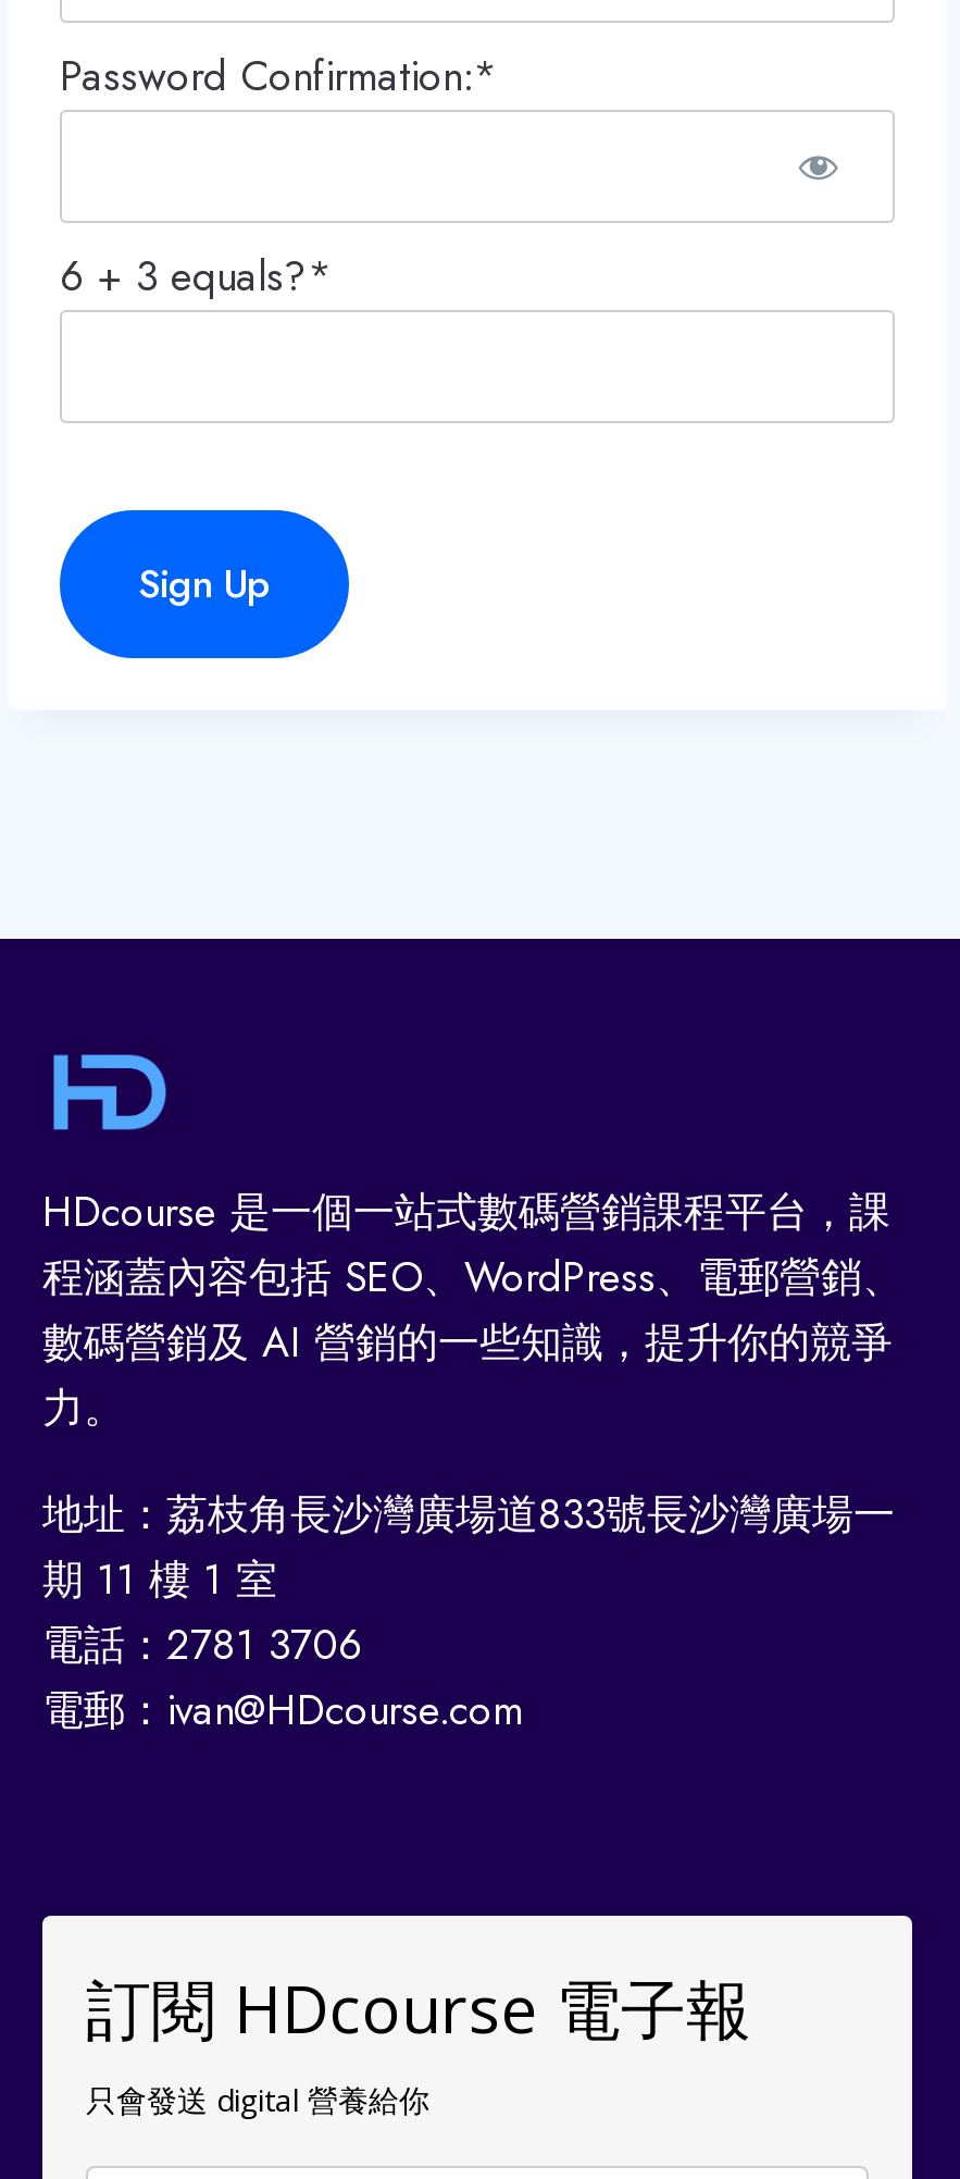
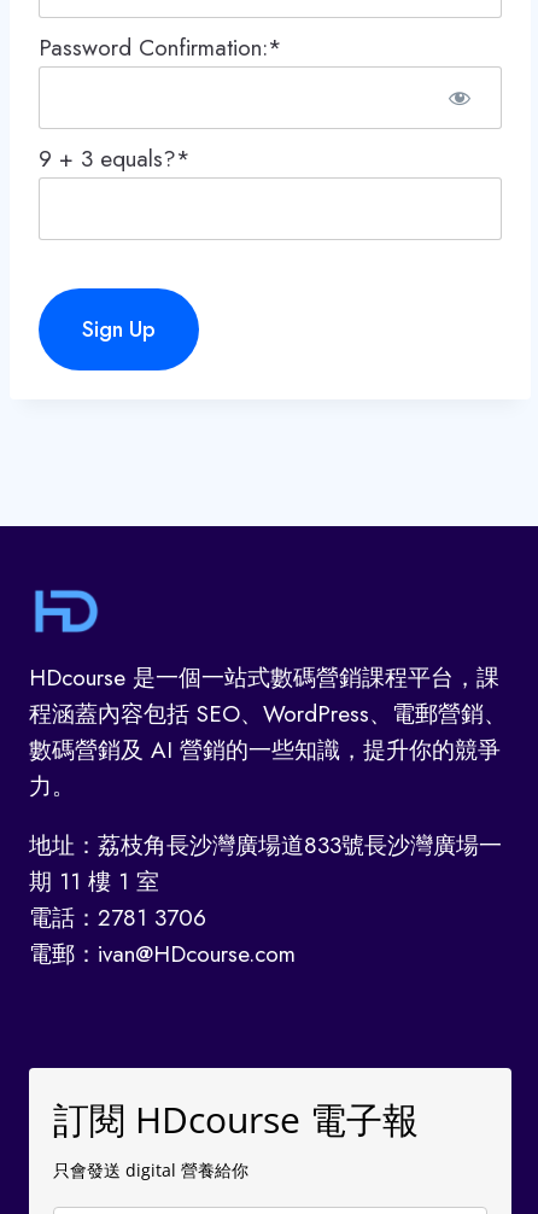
[60,247,334,306] 6 + 3 equals?* -> [39,142,191,175] 9 + 3 equals?*

